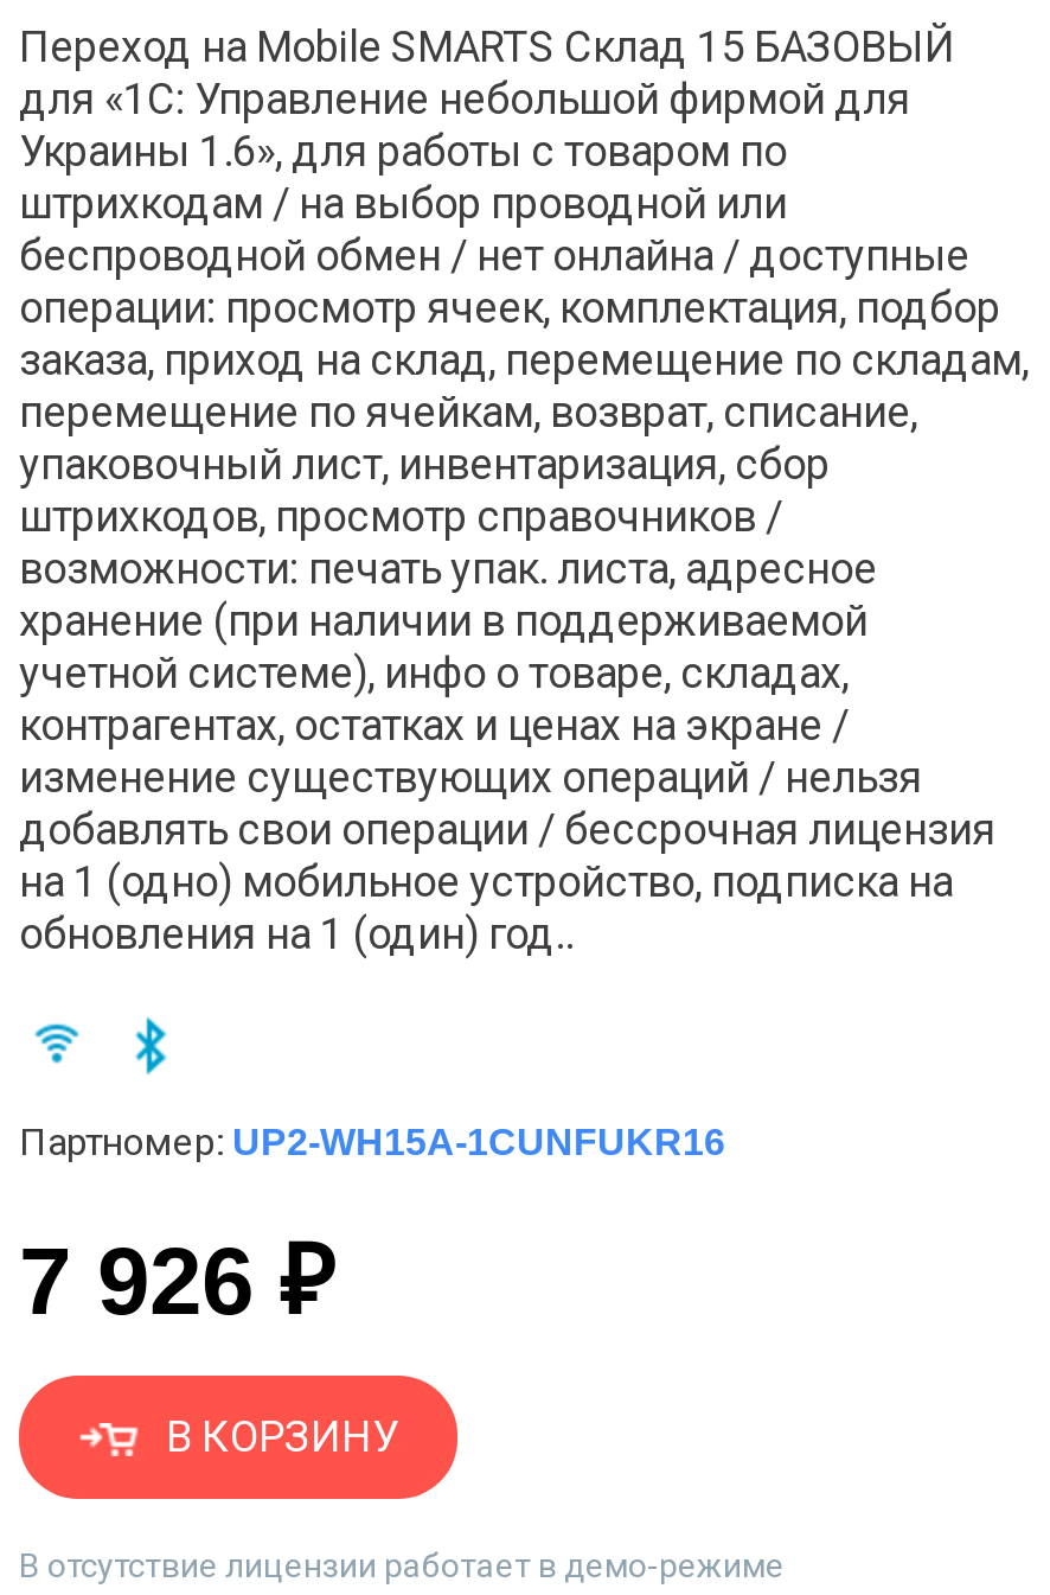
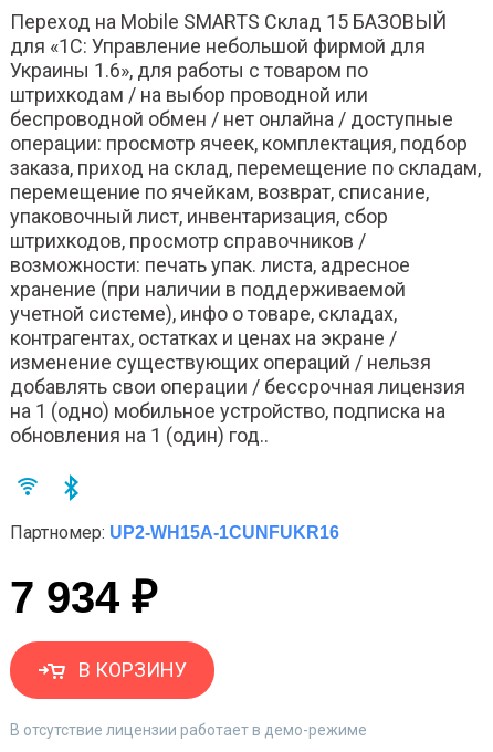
[19,1229,334,1333] 7 926 ₽ -> [10,573,157,622] 7 934 ₽

